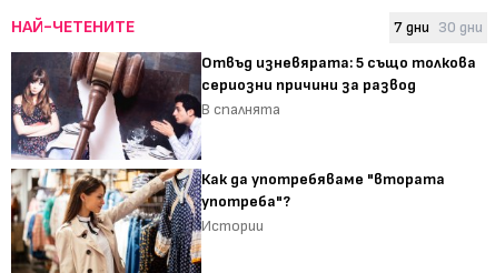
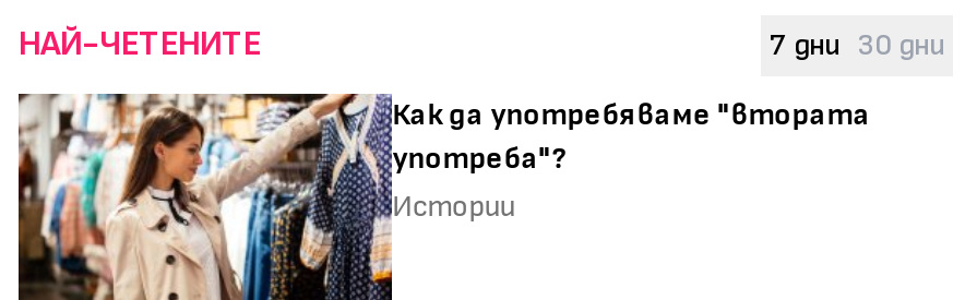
[10,51,476,161] [image] | Отвъд изневярата: 5 също толкова | сериозни причини за развод | В спалнята -> none

